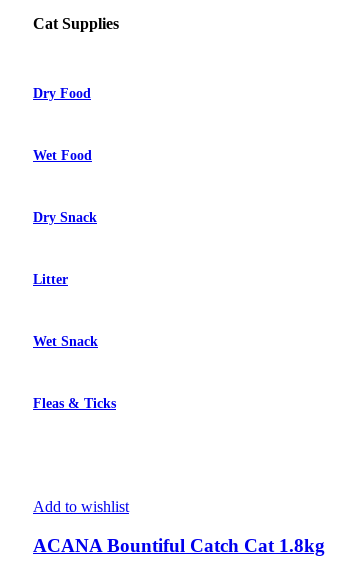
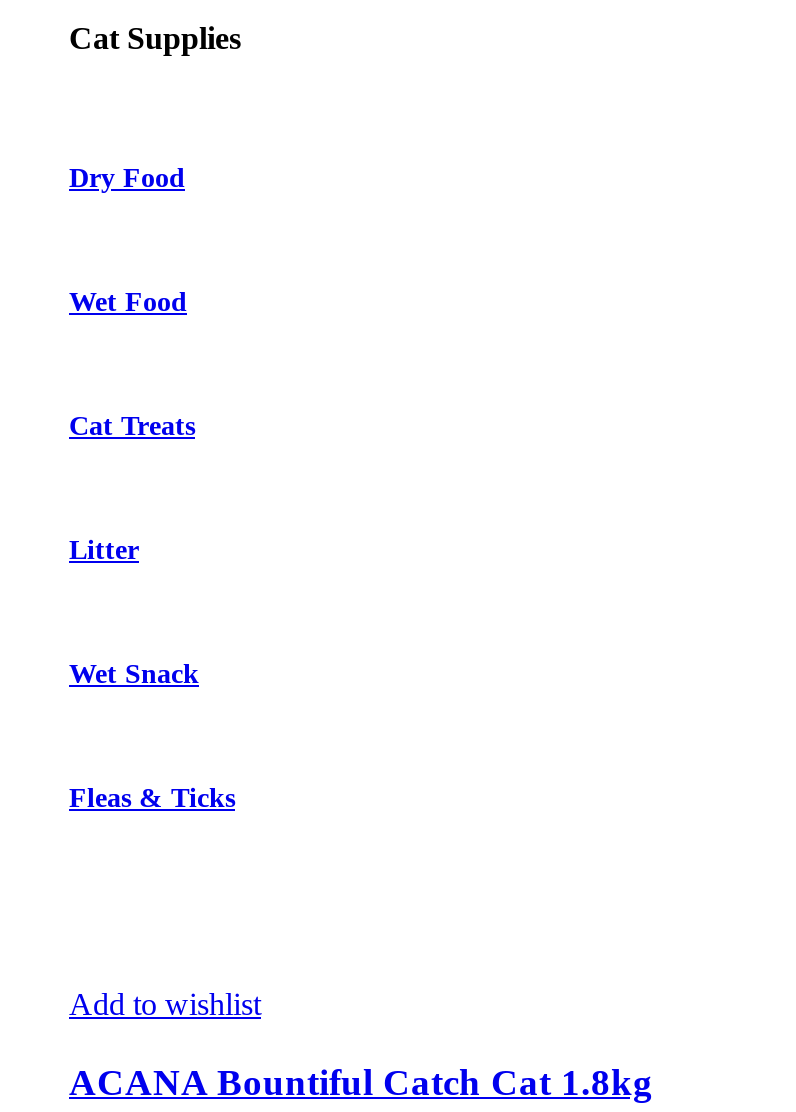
[33,210,97,225] Dry Snack -> [69,411,195,441] Cat Treats

